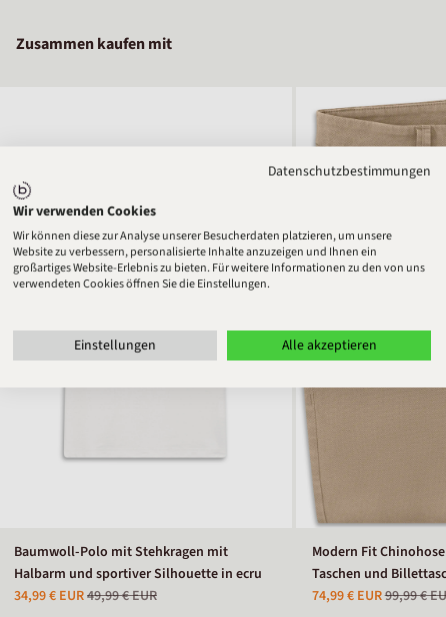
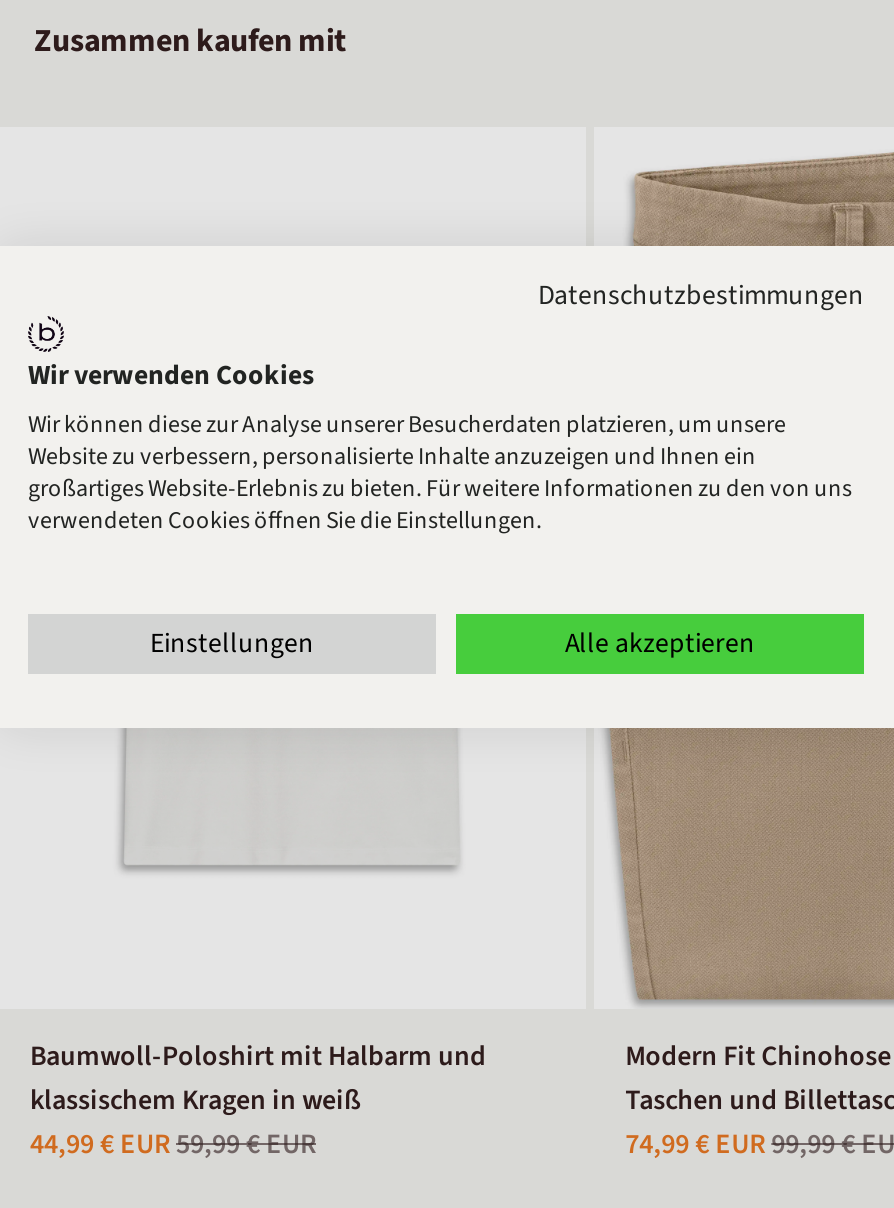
[14,542,262,606] Baumwoll-Polo mit Stehkragen mit | Halbarm und sportiver Silhouette in ecru | 34,99 € EUR 49,99 € EUR -> [30,1036,486,1164] Baumwoll-Poloshirt mit Halbarm und | klassischem Kragen in weiß | 44,99 € EUR 59,99 € EUR

